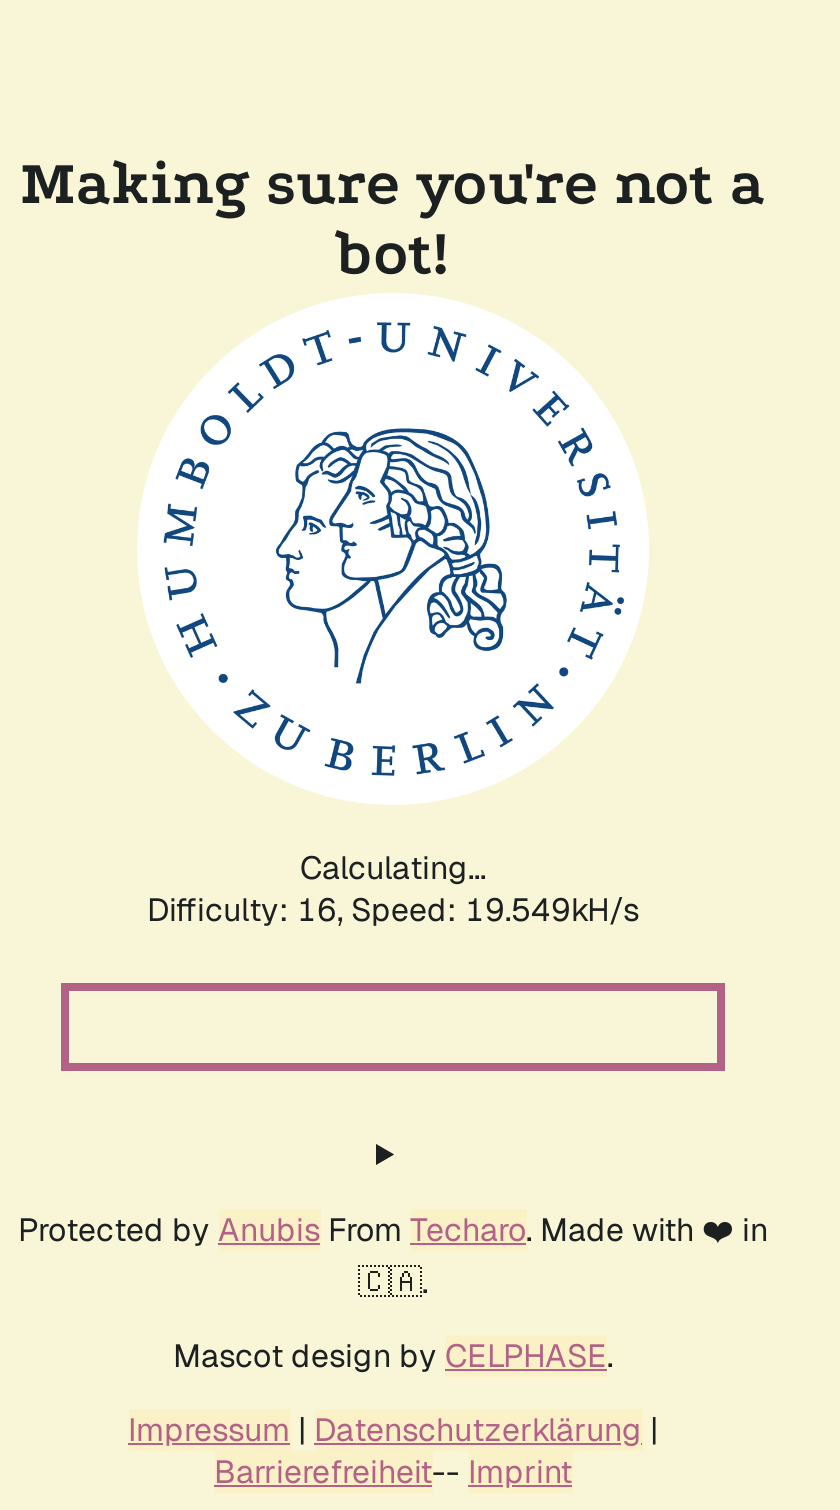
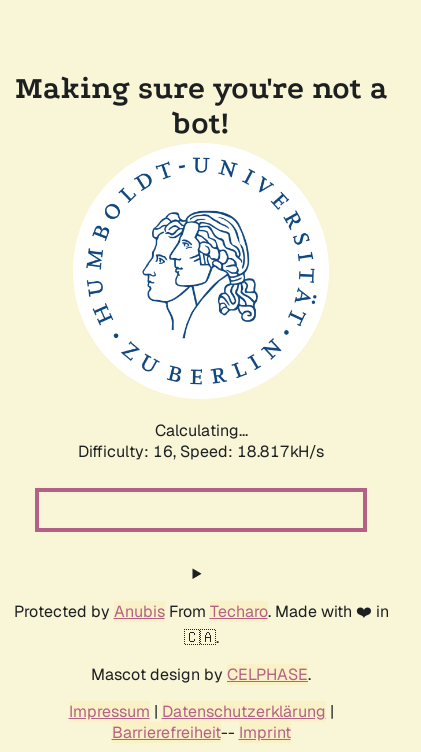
[147,889,639,931] Difficulty: 16, Speed: 19.549kH/s -> [78,441,324,462] Difficulty: 16, Speed: 18.817kH/s

